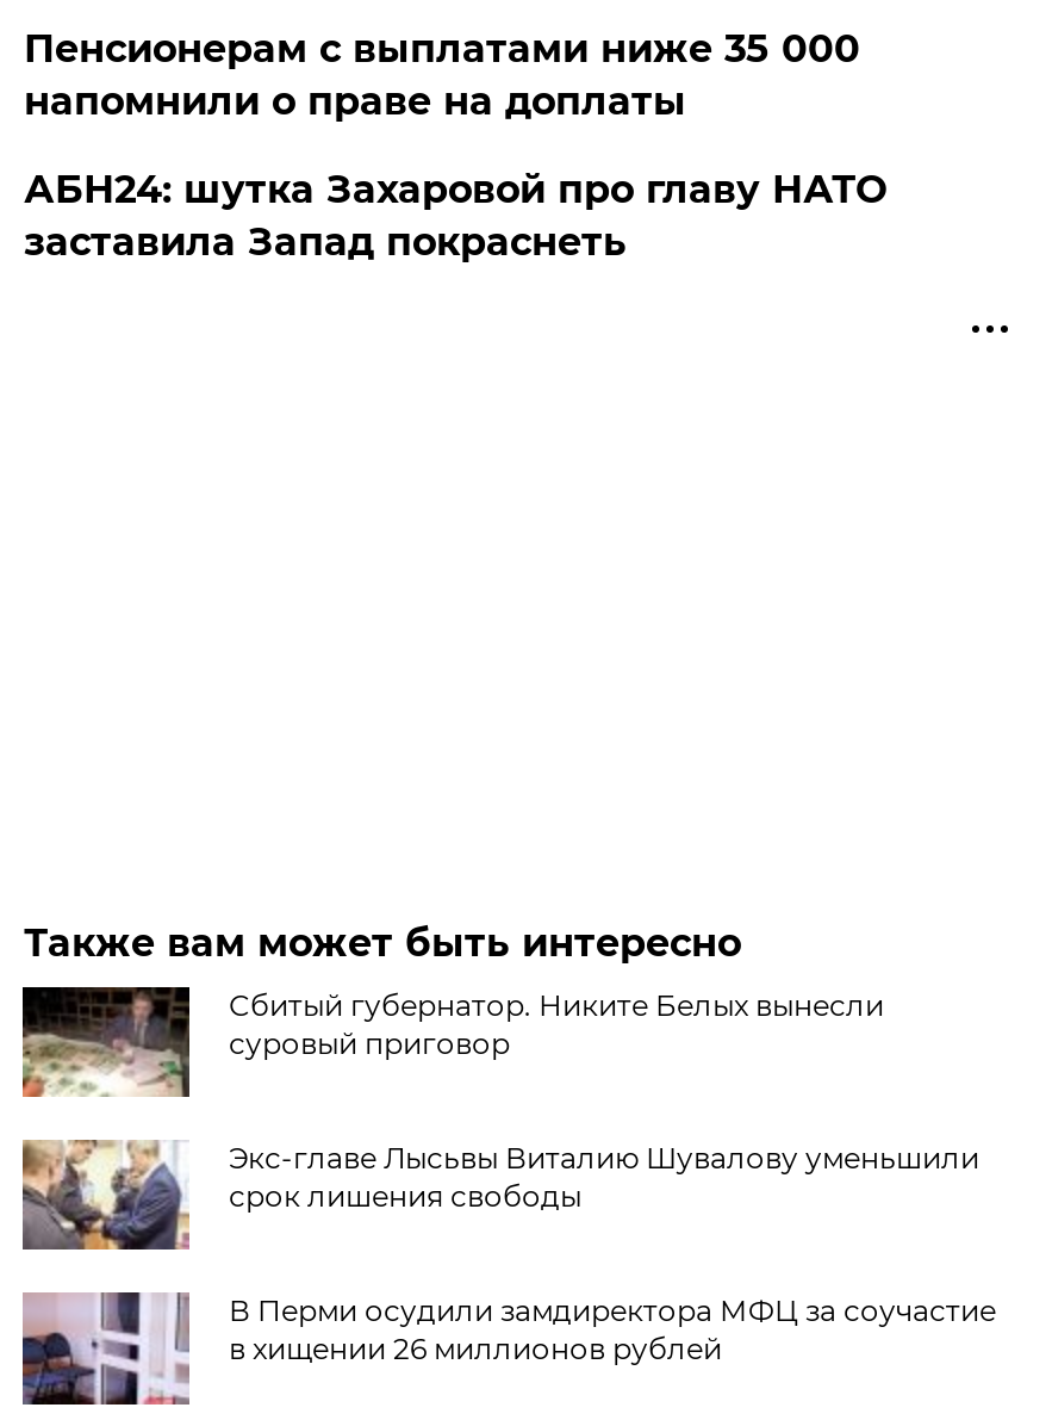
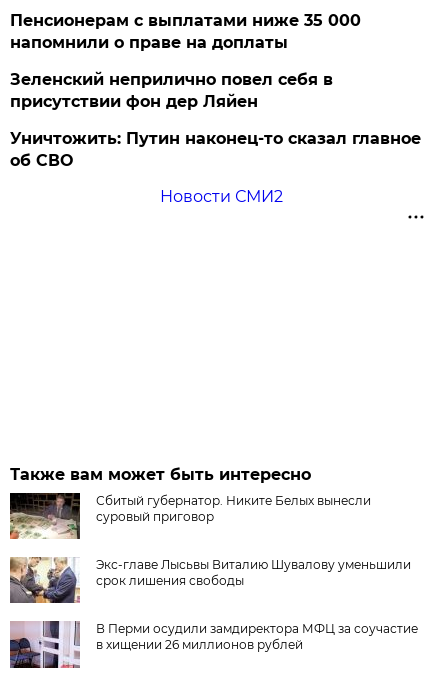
[24,167,886,265] АБН24: шутка Захаровой про главу НАТО | заставила Запад покраснеть -> [10,70,421,206] Зеленский неприлично повел cебя в | присутствии фон дер Ляйен | Уничтожить: Путин наконец-то сказал главное | об СВО | Новости СМИ2

